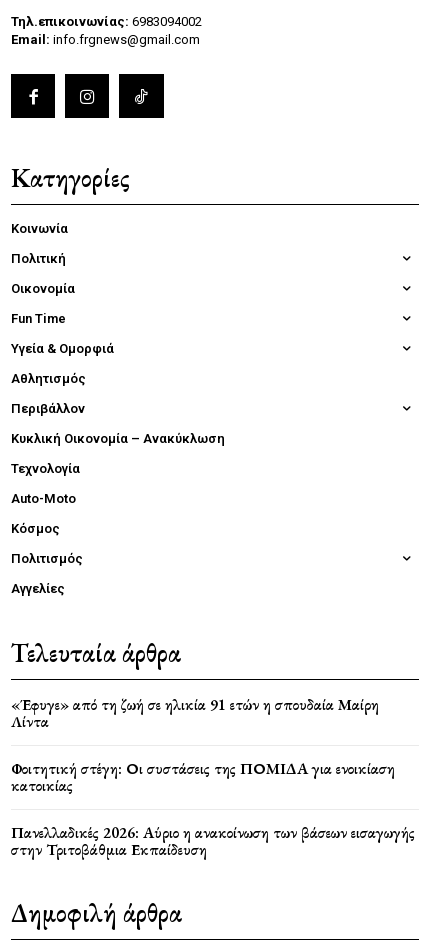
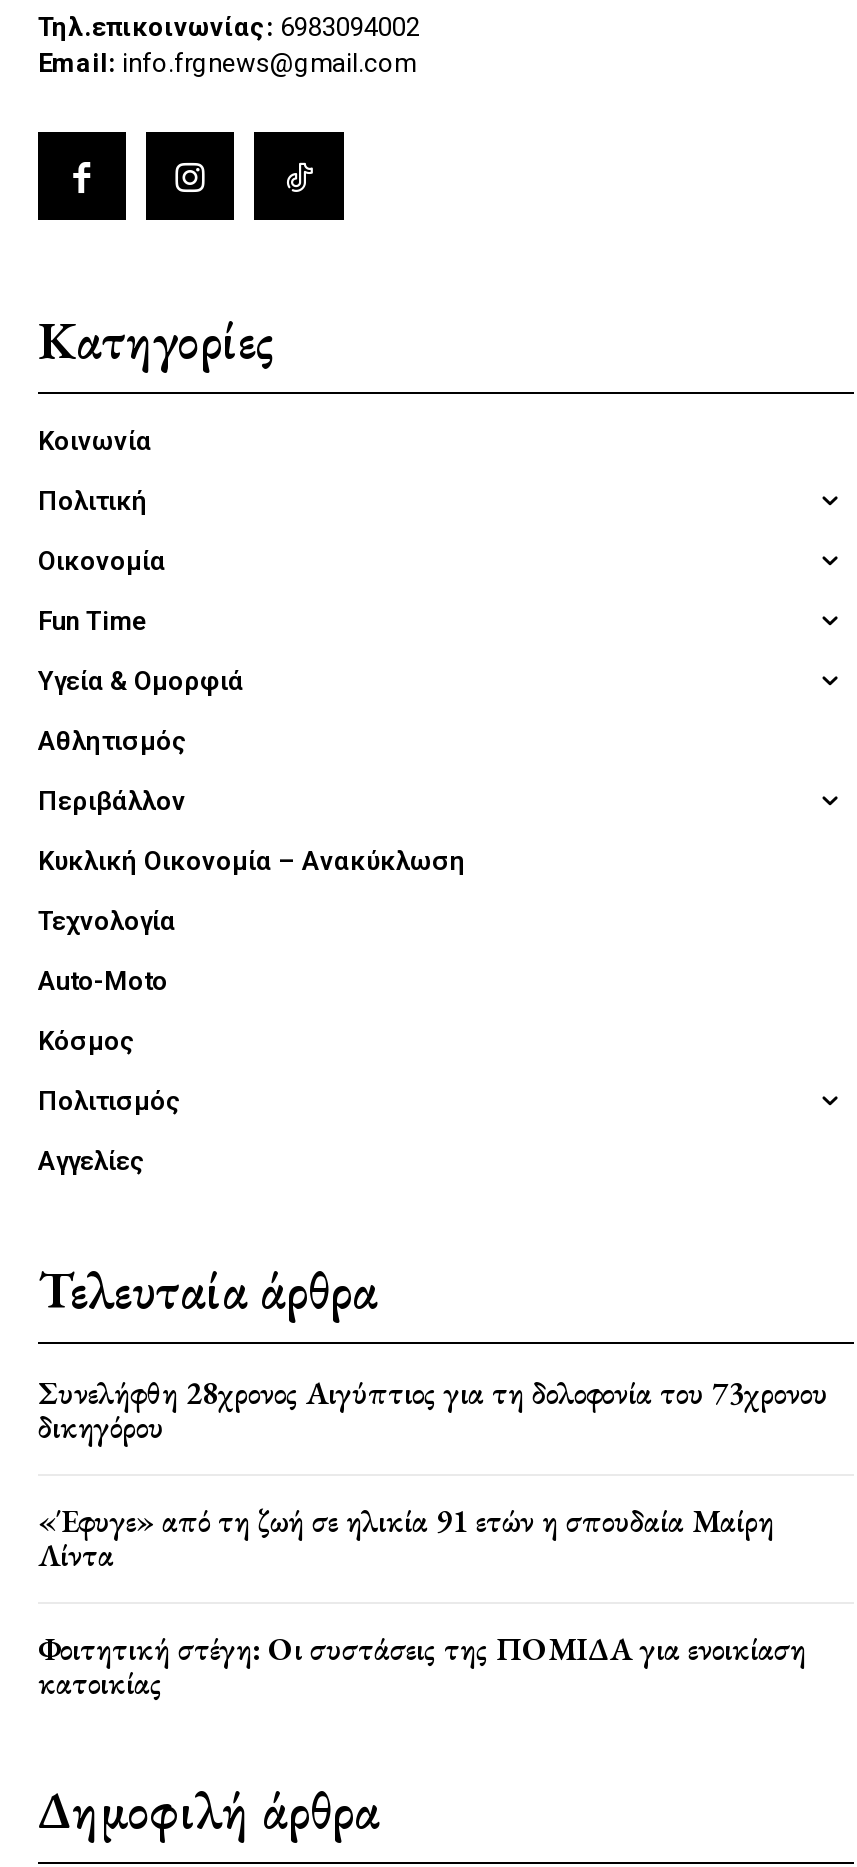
none -> [38,1372,828,1448] Συνελήφθη 28χρονος Αιγύπτιος για τη δολοφονία του 73χρονου | δικηγόρου
moved [11,694,395,796] -> [38,1500,806,1704]: «Έφυγε» από τη ζωή σε ηλικία 91 ετών η σπουδαία Μαίρη | Λίντα | Φοιτητική στέγη: Οι συστάσεις της ΠΟΜΙΔΑ για ενοικίαση | κατοικίας
[11,822,415,860] Πανελλαδικές 2026: Αύριο η ανακοίνωση των βάσεων εισαγωγής | στην Τριτοβάθμια Εκπαίδευση -> none

